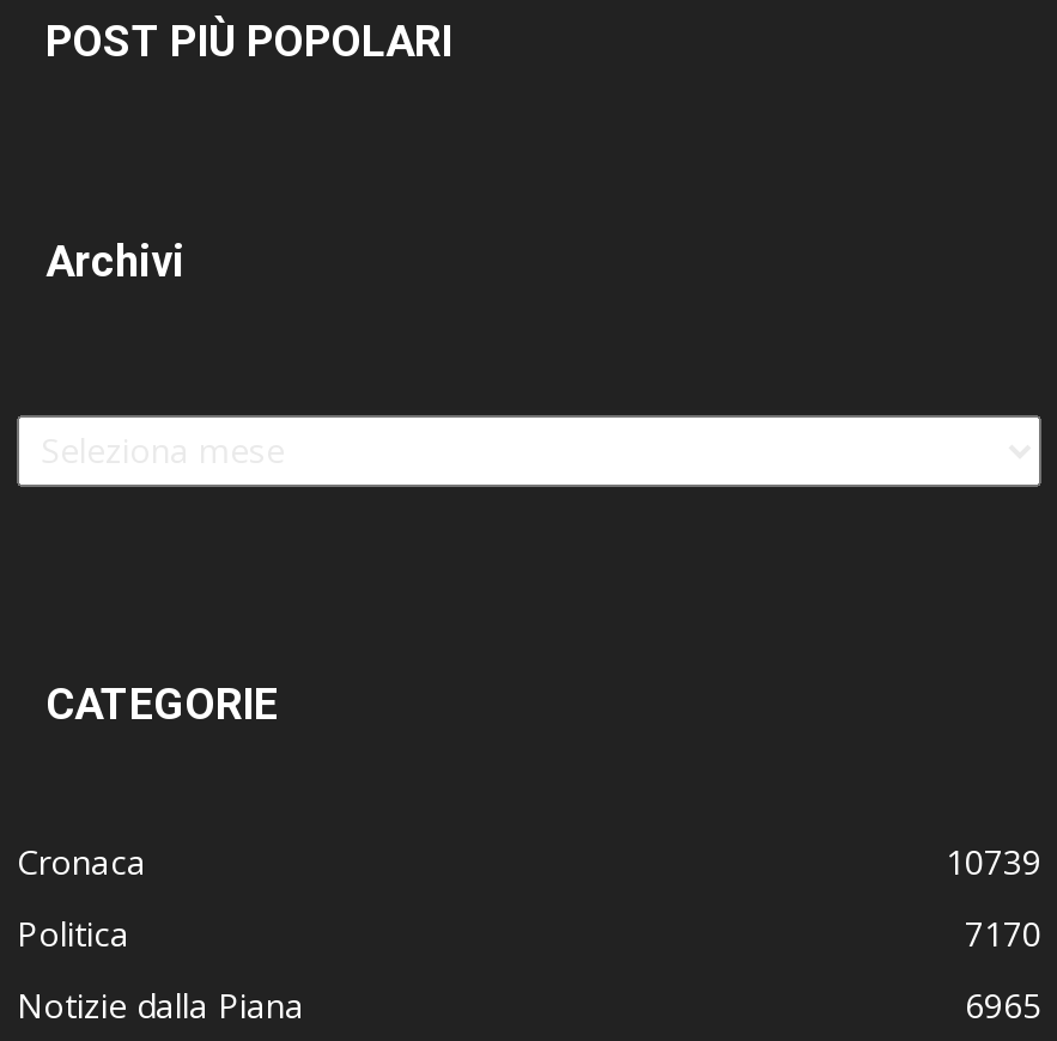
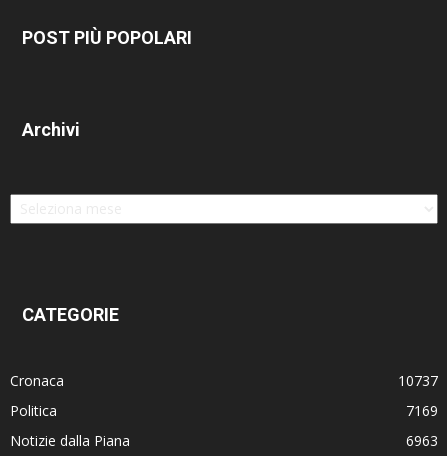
[946,839,1041,884] 10739 -> [398,370,438,389] 10737
[965,911,1041,956] 7170 -> [406,400,438,419] 7169
[965,982,1041,1028] 6965 -> [406,430,438,449] 6963

